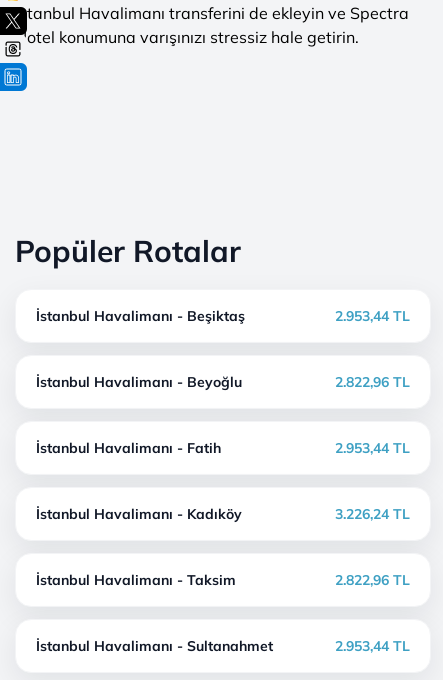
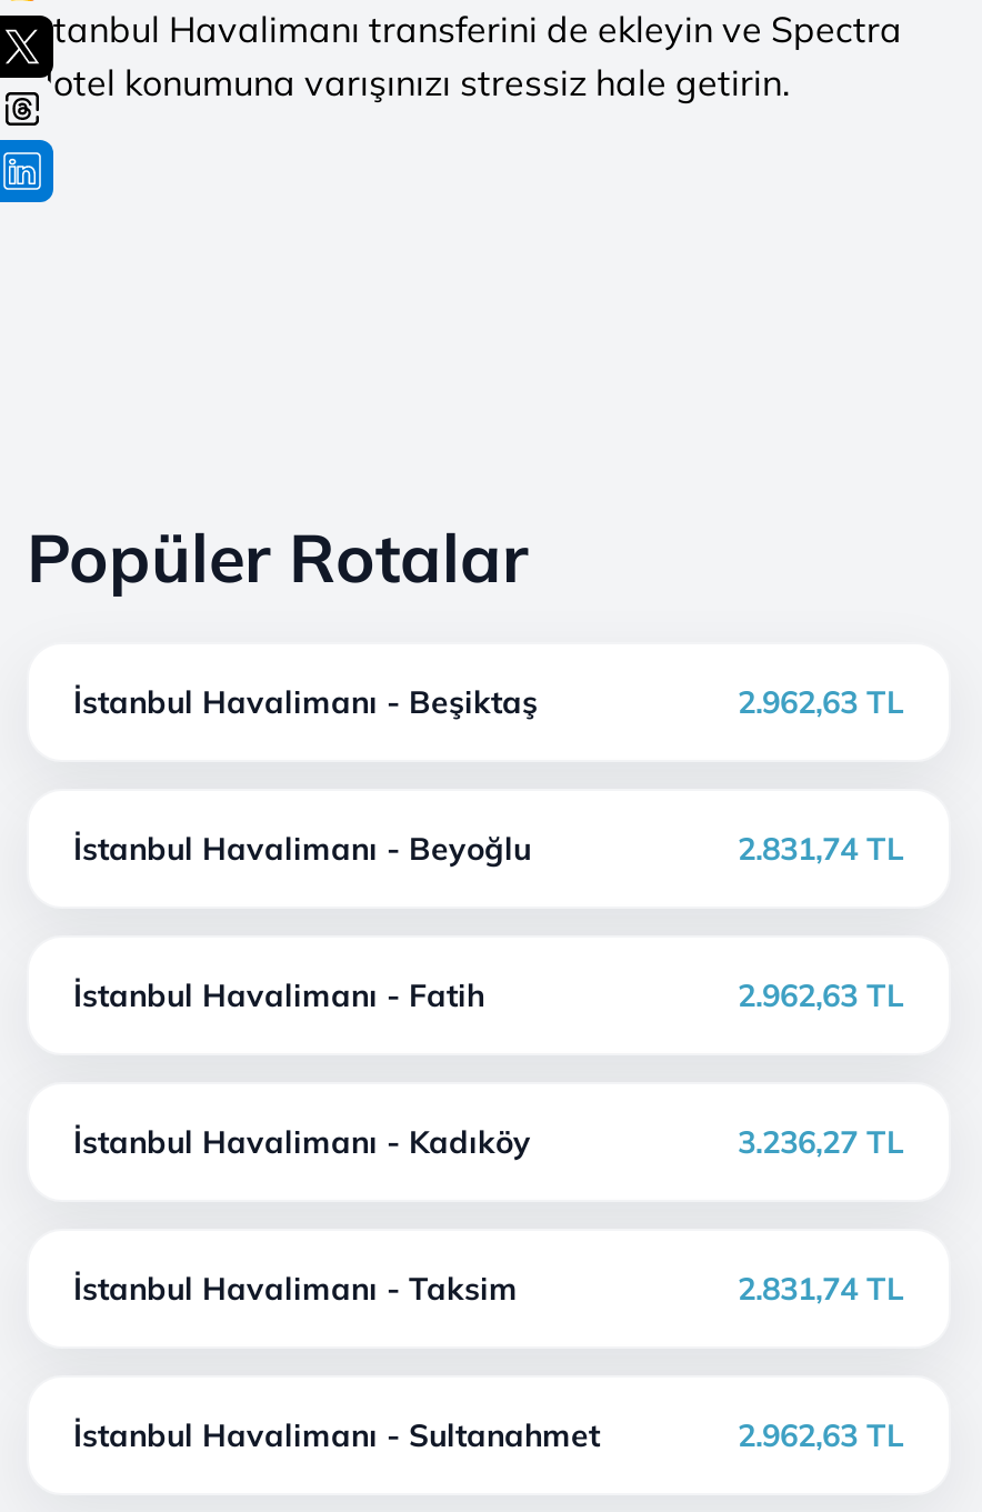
[335,307,410,325] 2.953,44 TL -> [738,682,904,722] 2.962,63 TL
[335,373,410,391] 2.822,96 TL -> [738,829,904,869] 2.831,74 TL
[335,439,410,457] 2.953,44 TL -> [738,975,904,1015] 2.962,63 TL
[335,505,410,523] 3.226,24 TL -> [738,1122,904,1162] 3.236,27 TL
[335,571,410,589] 2.822,96 TL -> [738,1269,904,1309] 2.831,74 TL
[335,637,410,655] 2.953,44 TL -> [738,1415,904,1455] 2.962,63 TL

